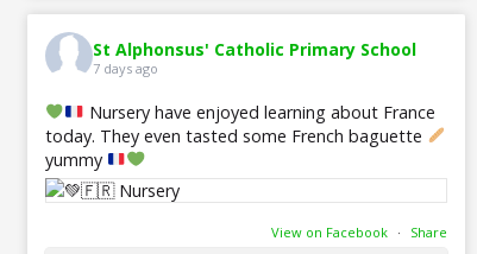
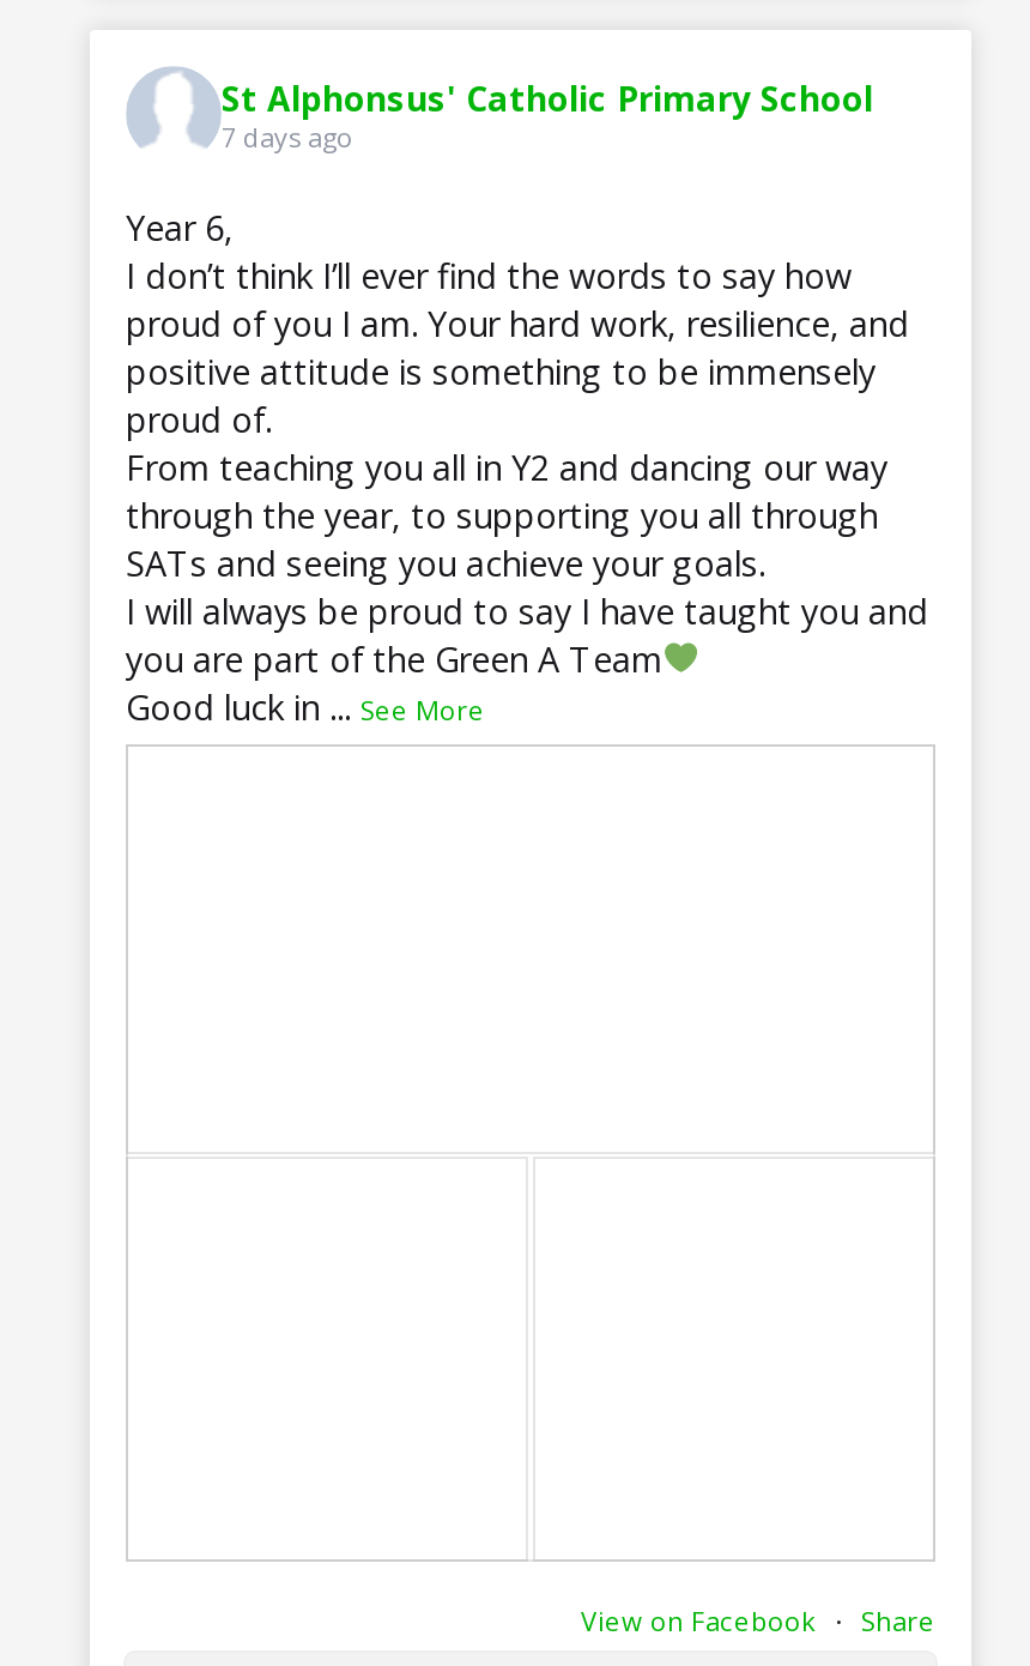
[45,101,435,171] Nursery have enjoyed learning about France | today. They even tasted some French baguette | yummy -> [126,204,928,729] Year 6, | I don’t think I’ll ever find the words to say how | proud of you I am. Your hard work, resilience, and | positive attitude is something to be immensely | proud of. | From teaching you all in Y2 and dancing our way | through the year, to supporting you all through | SATs and seeing you achieve your goals. | I will always be proud to say I have taught you and | you are part of the Green A Team | Good luck in... See More

